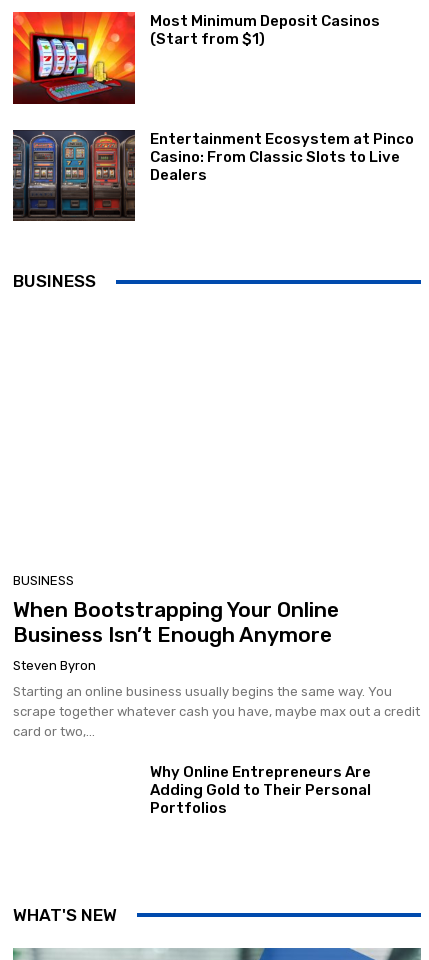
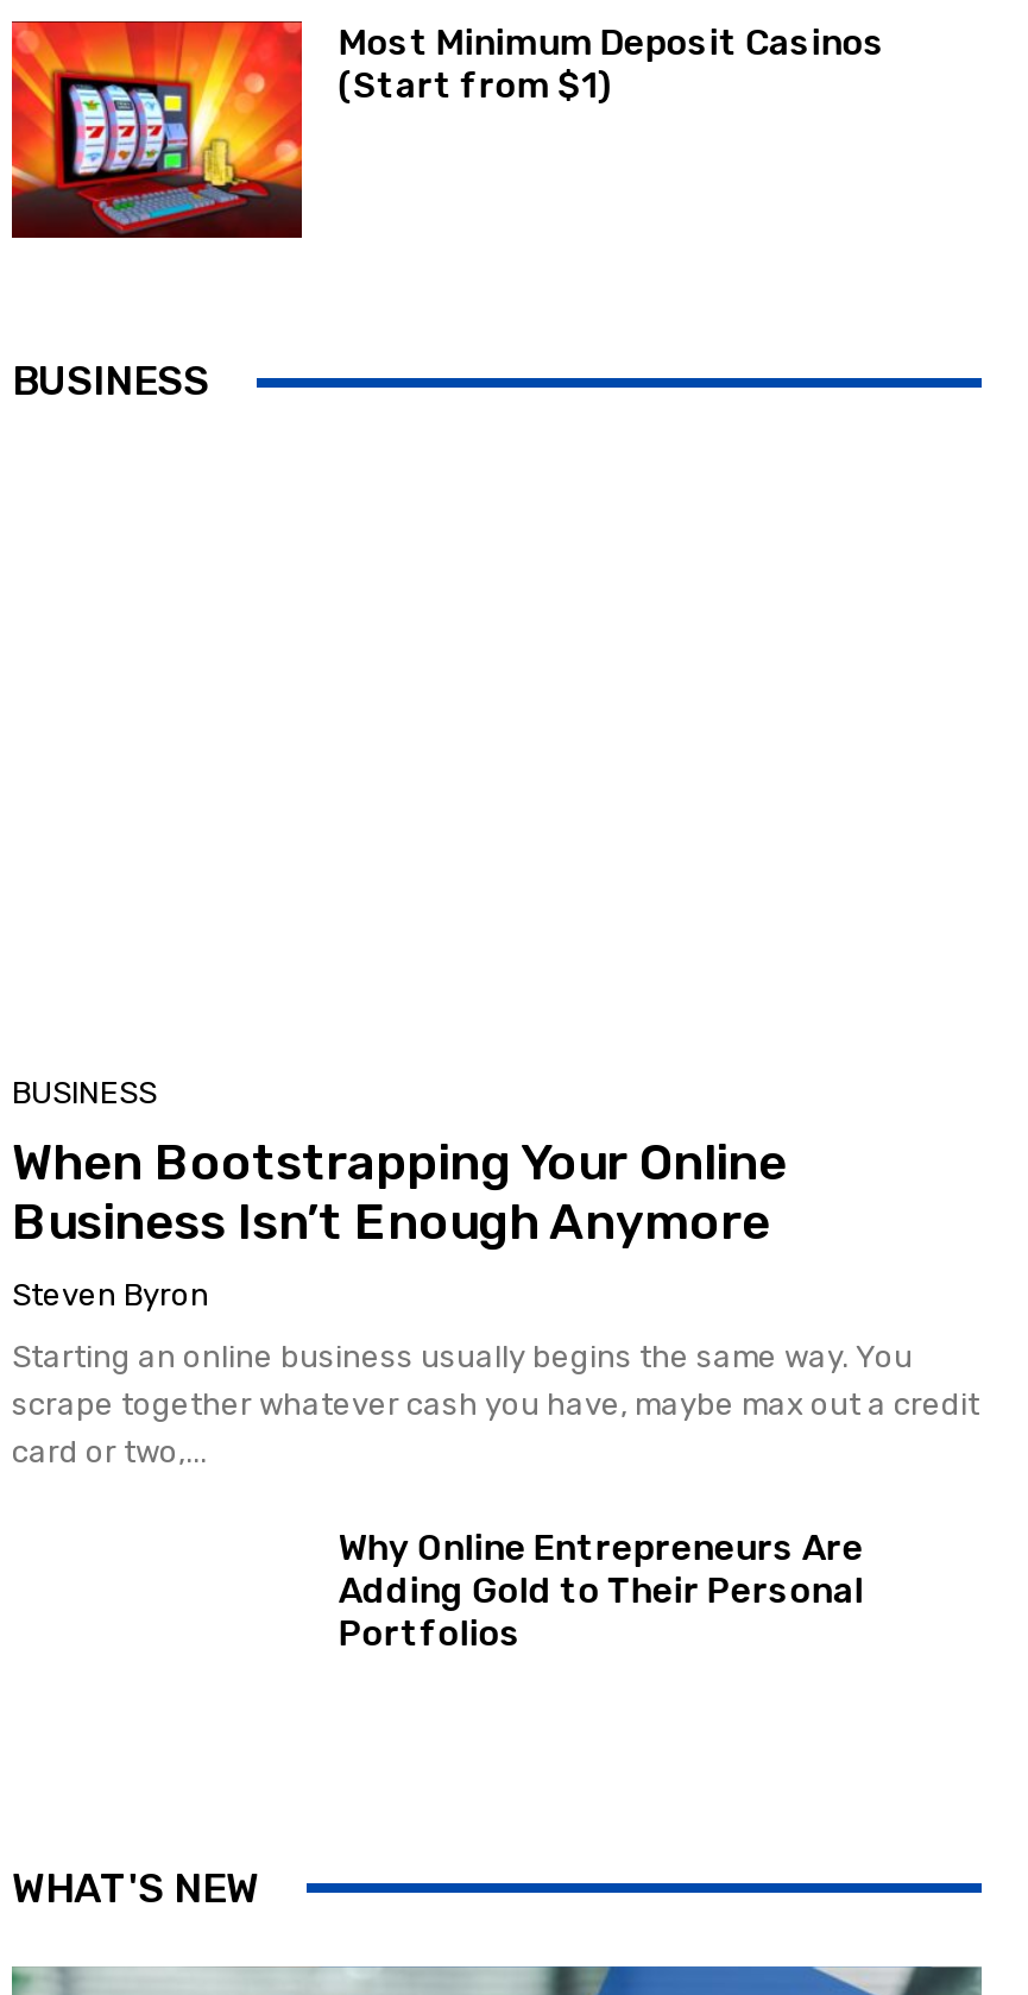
[12,129,414,221] [image] | Entertainment Ecosystem at Pinco | Casino: From Classic Slots to Live | Dealers -> none

